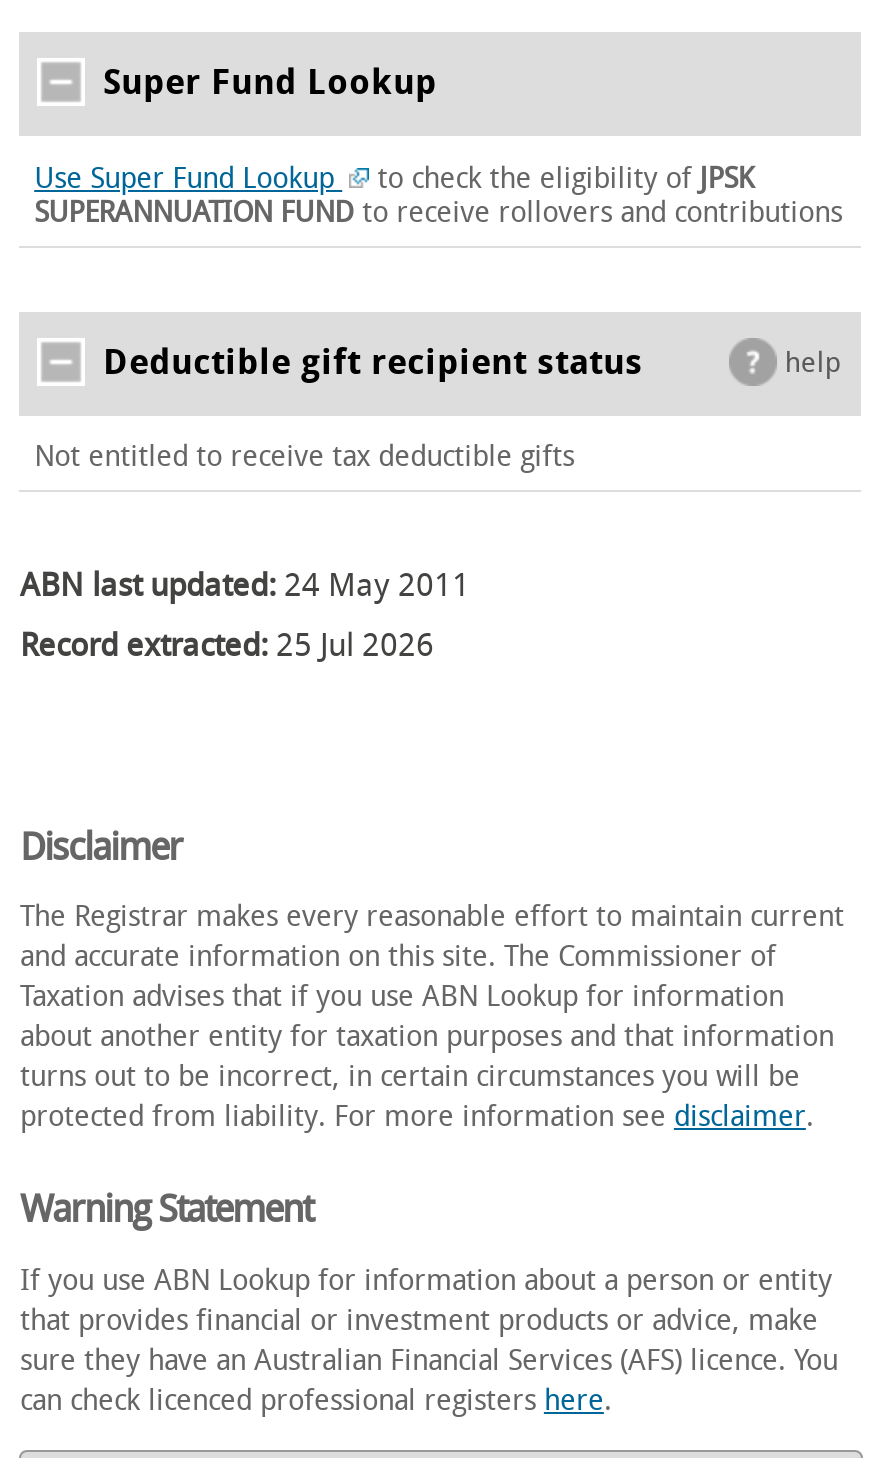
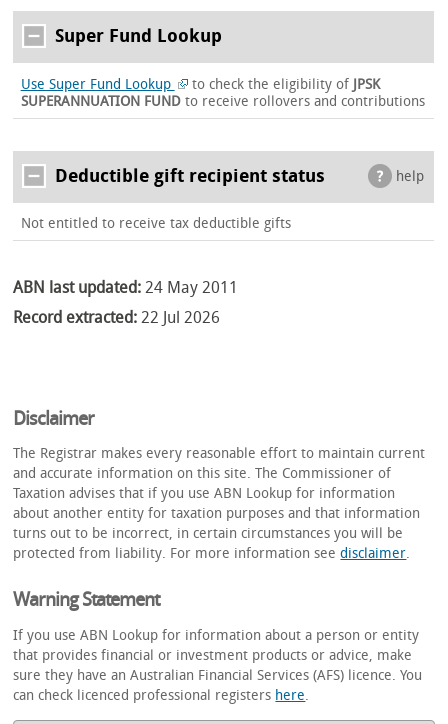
[20,627,434,665] Record extracted: 25 Jul 2026 -> [13,308,220,327] Record extracted: 22 Jul 2026

